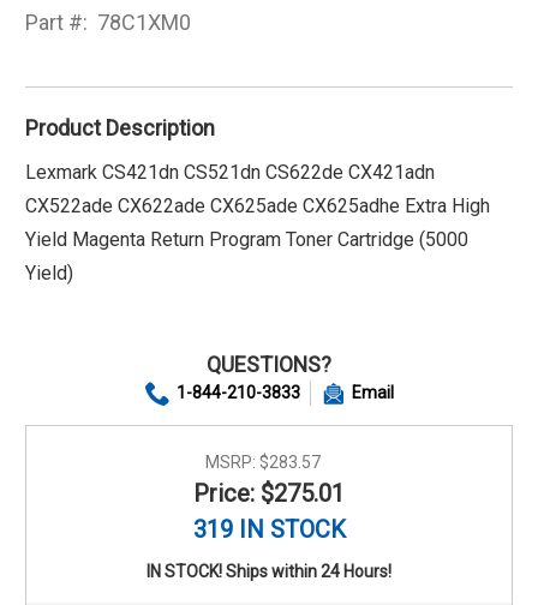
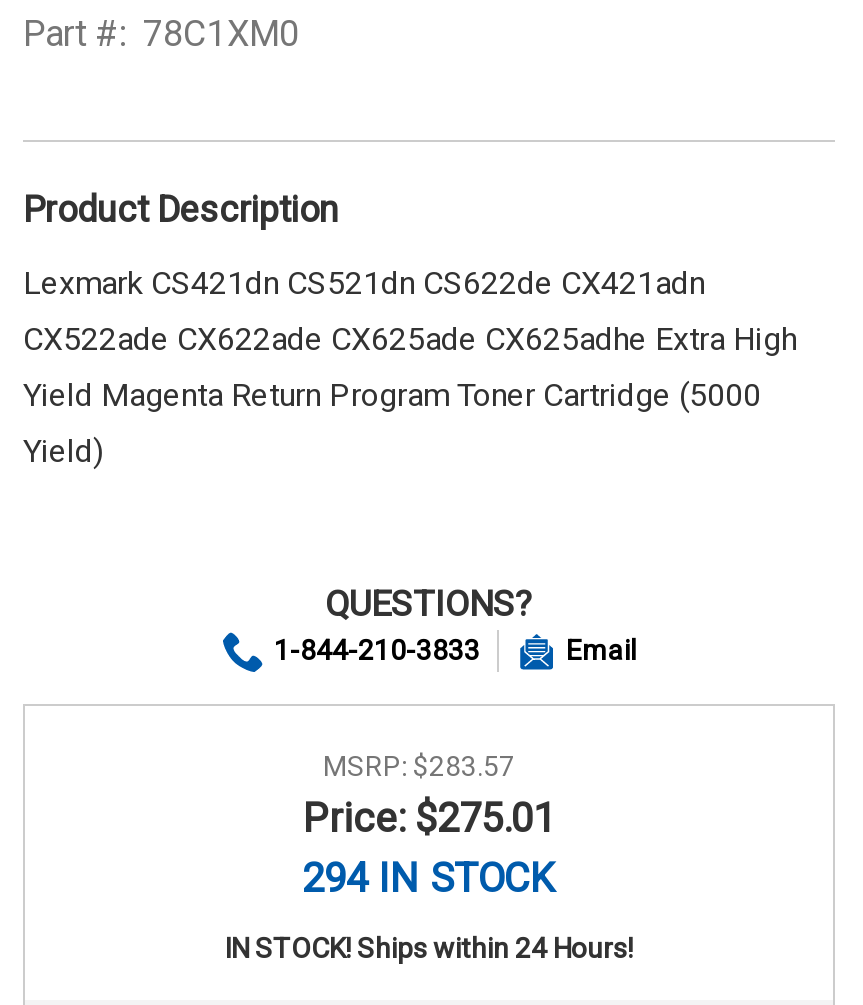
[193,515,345,544] 319 IN STOCK -> [302,854,556,902] 294 IN STOCK

